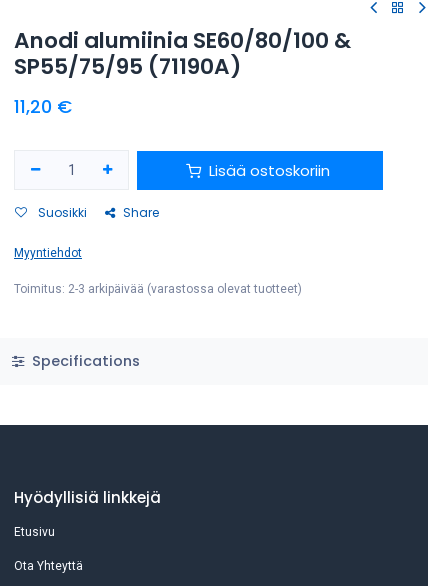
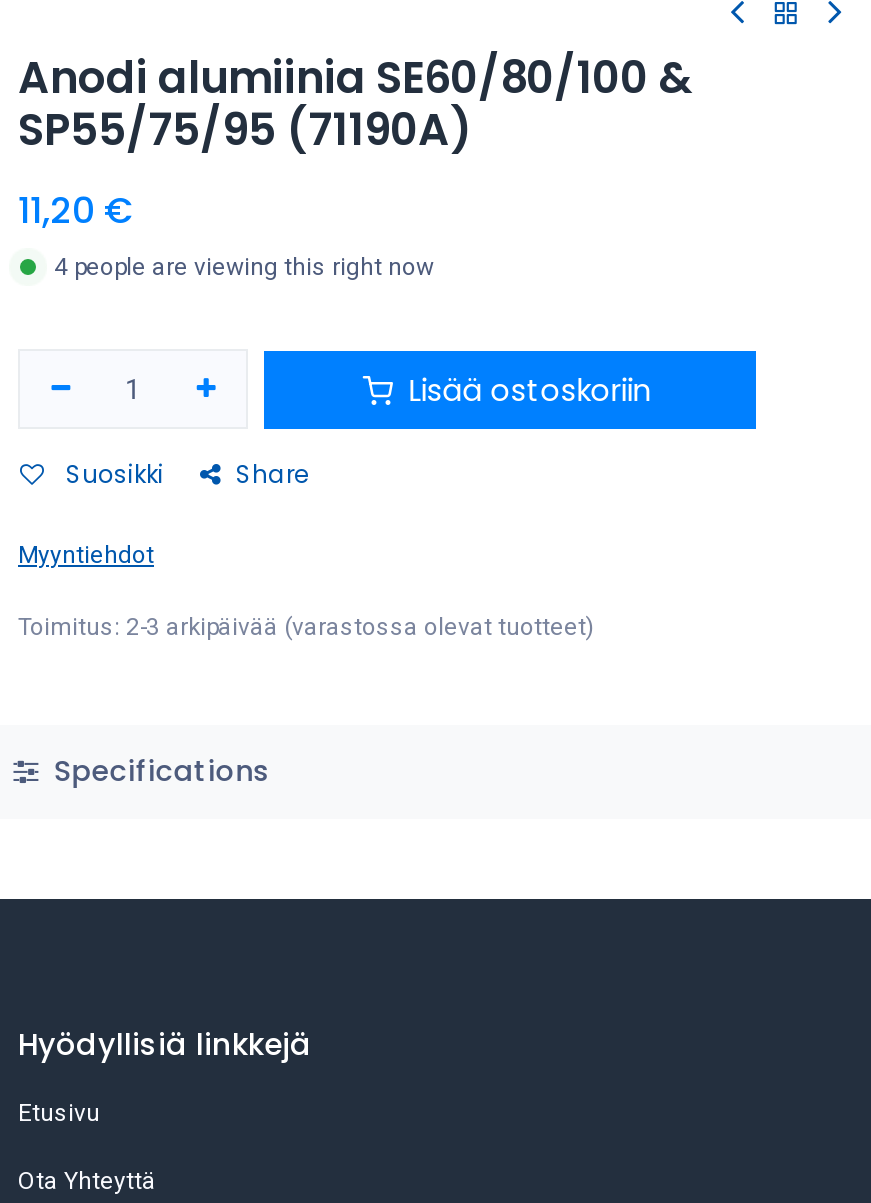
none -> [54,253,434,281] 4 people are viewing this right now

